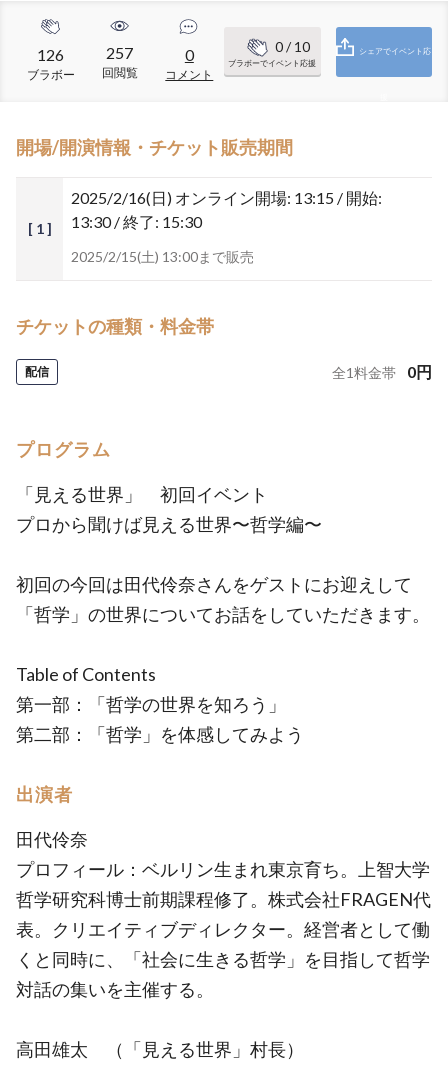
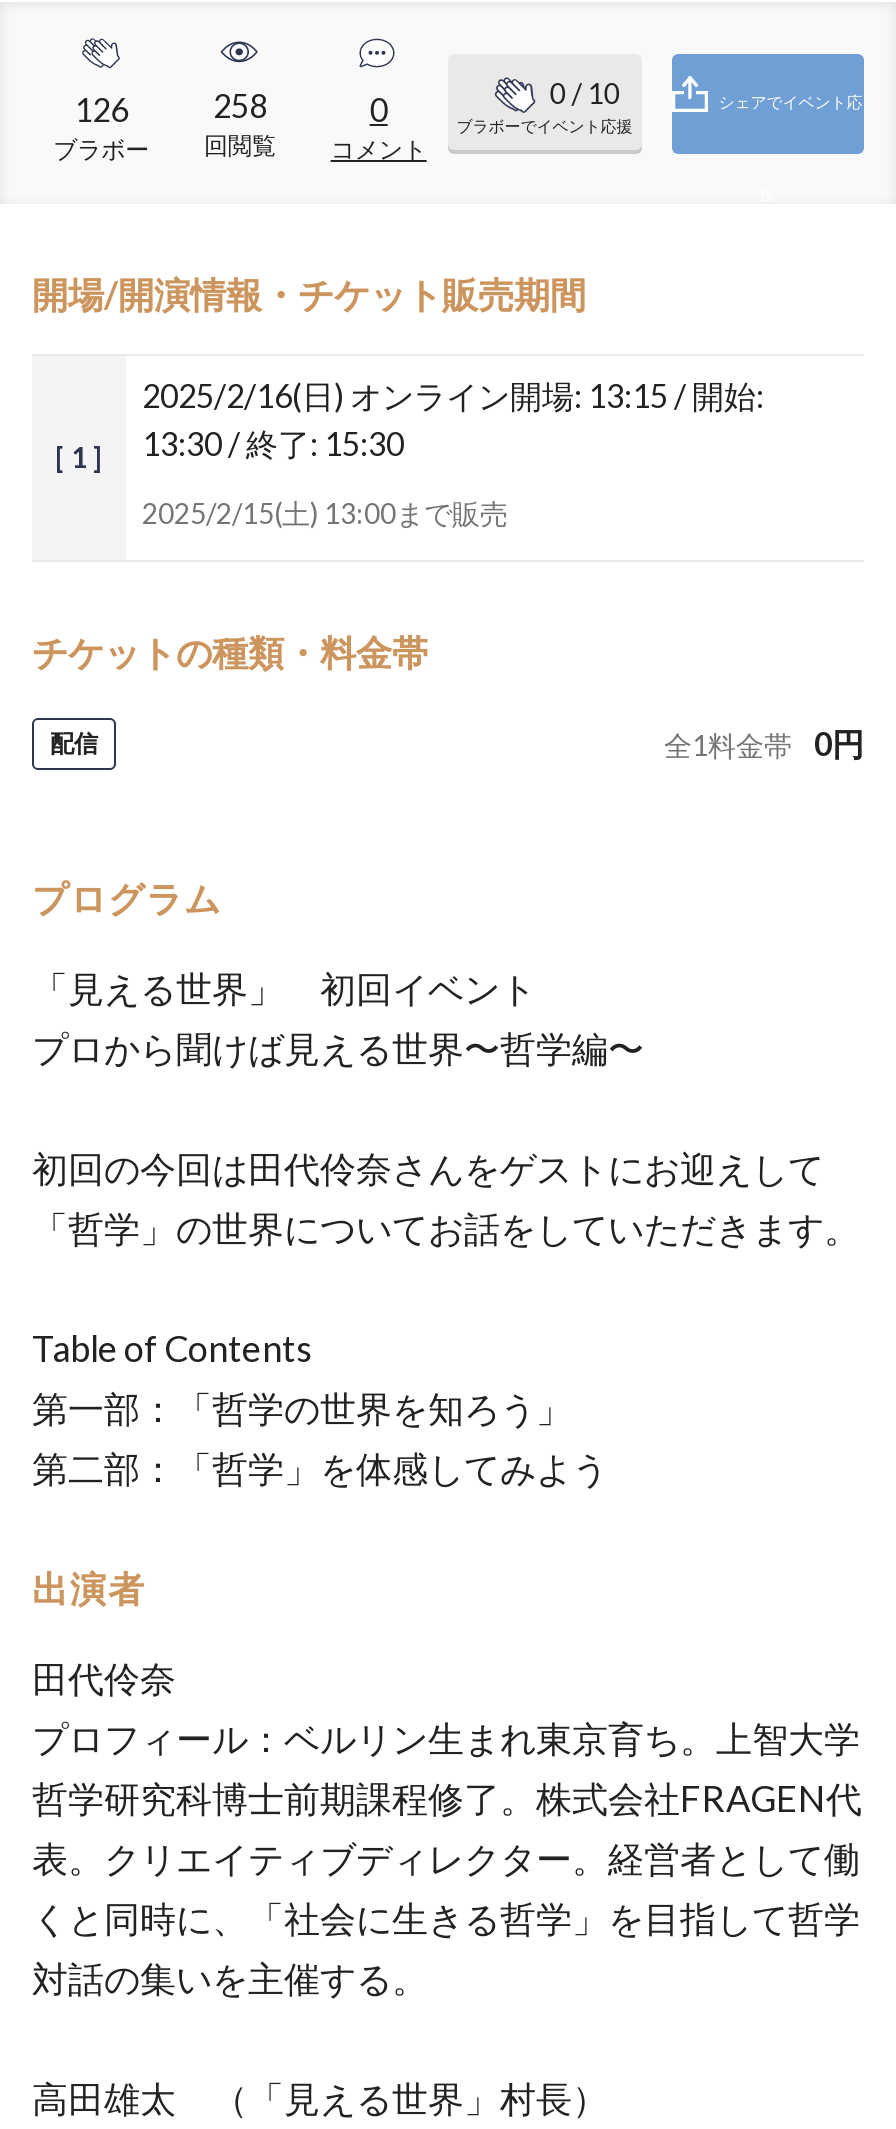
[106,43,133,62] 257 -> [213,86,267,124] 258

